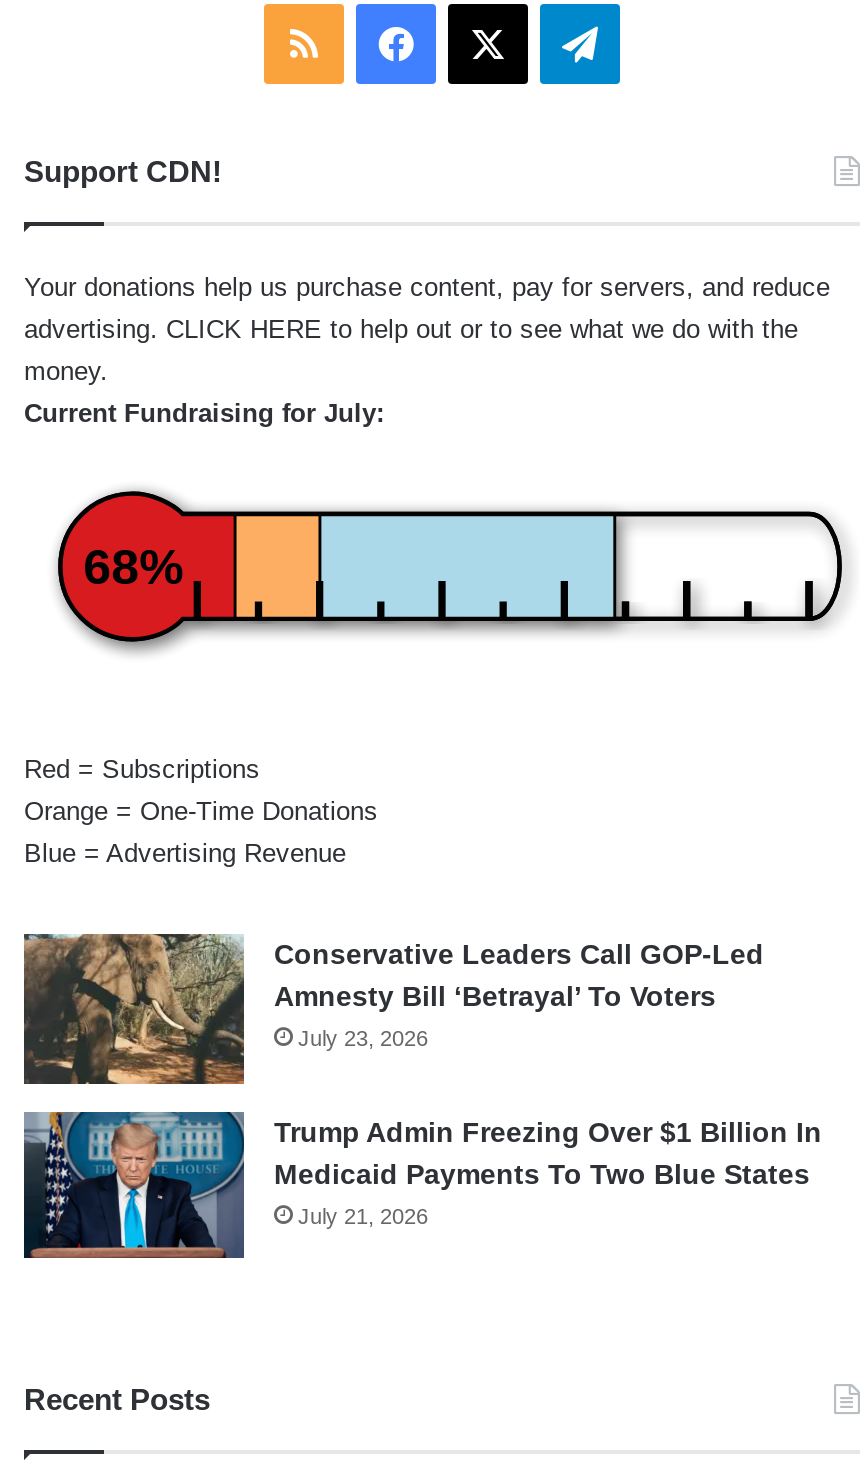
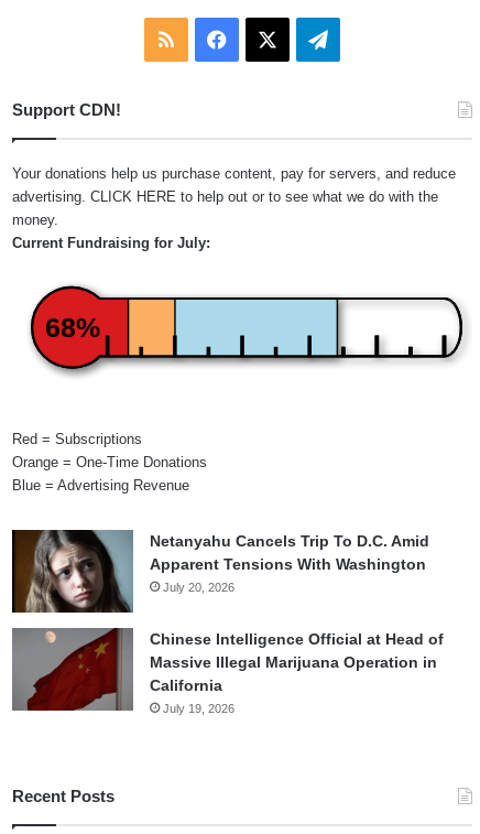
[22,932,764,1086] [image] | Conservative Leaders Call GOP-Led | Amnesty Bill ‘Betrayal’ To Voters | July 23, 2026 -> [12,529,429,614] [image] | Netanyahu Cancels Trip To D.C. Amid | Apparent Tensions With Washington | July 20, 2026
[22,1110,822,1262] [image] | Trump Admin Freezing Over $1 Billion In | Medicaid Payments To Two Blue States | July 21, 2026 -> [12,627,444,715] [image] | Chinese Intelligence Official at Head of | Massive Illegal Marijuana Operation in | California | July 19, 2026

